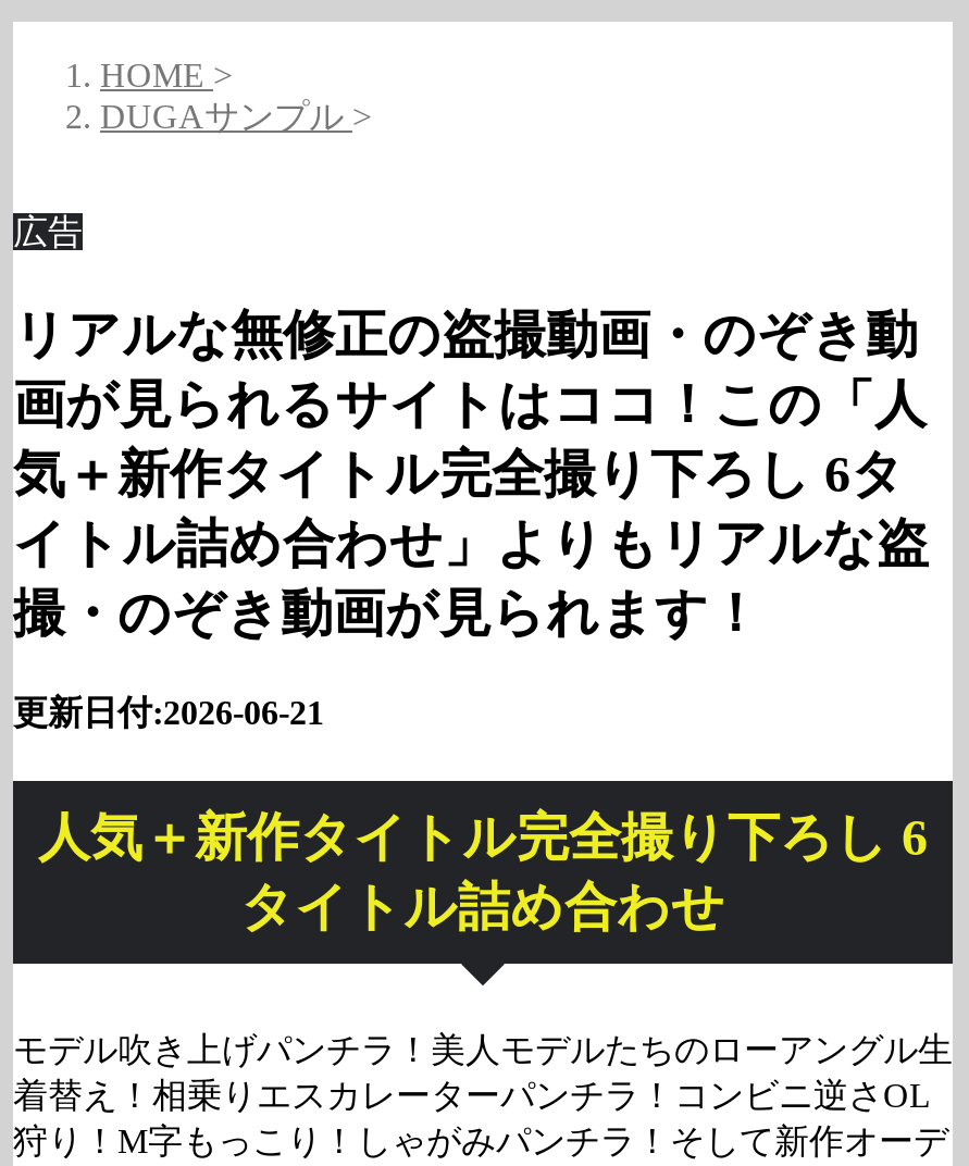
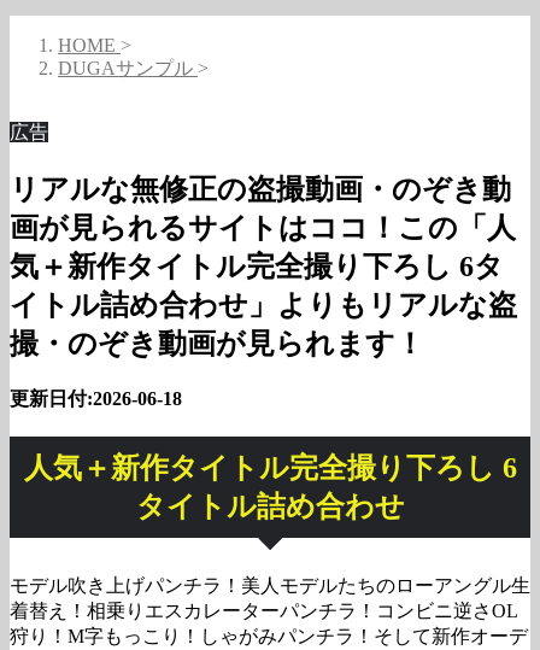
[13,694,324,731] 更新日付:2026-06-21 -> [10,388,182,409] 更新日付:2026-06-18

